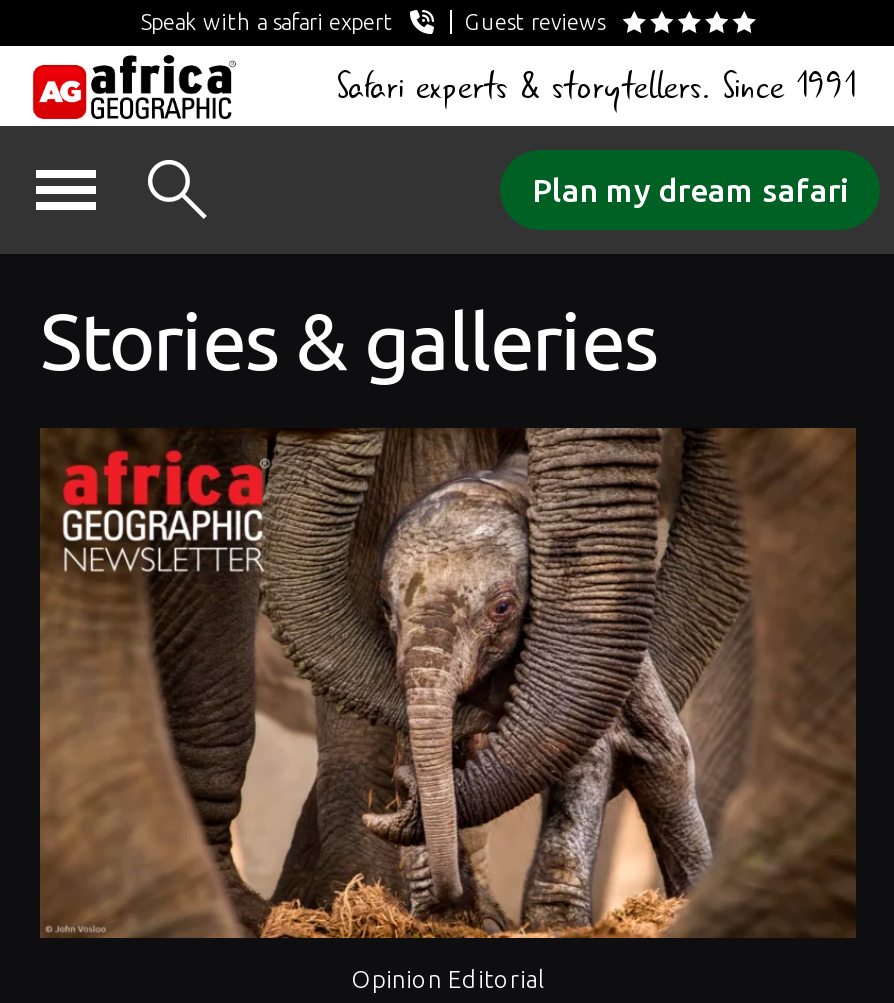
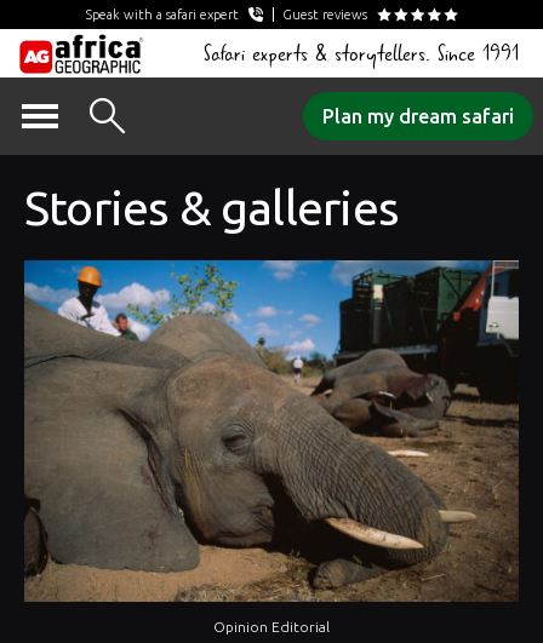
[40,428,856,940] [image] -> [23,259,520,602] [image]

